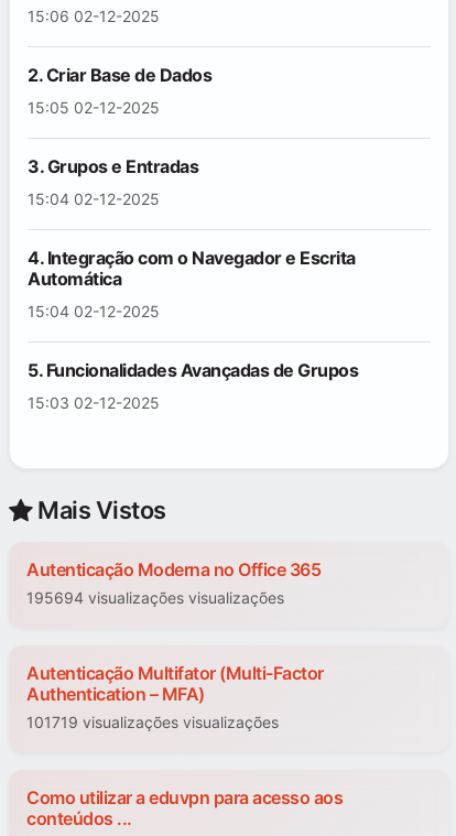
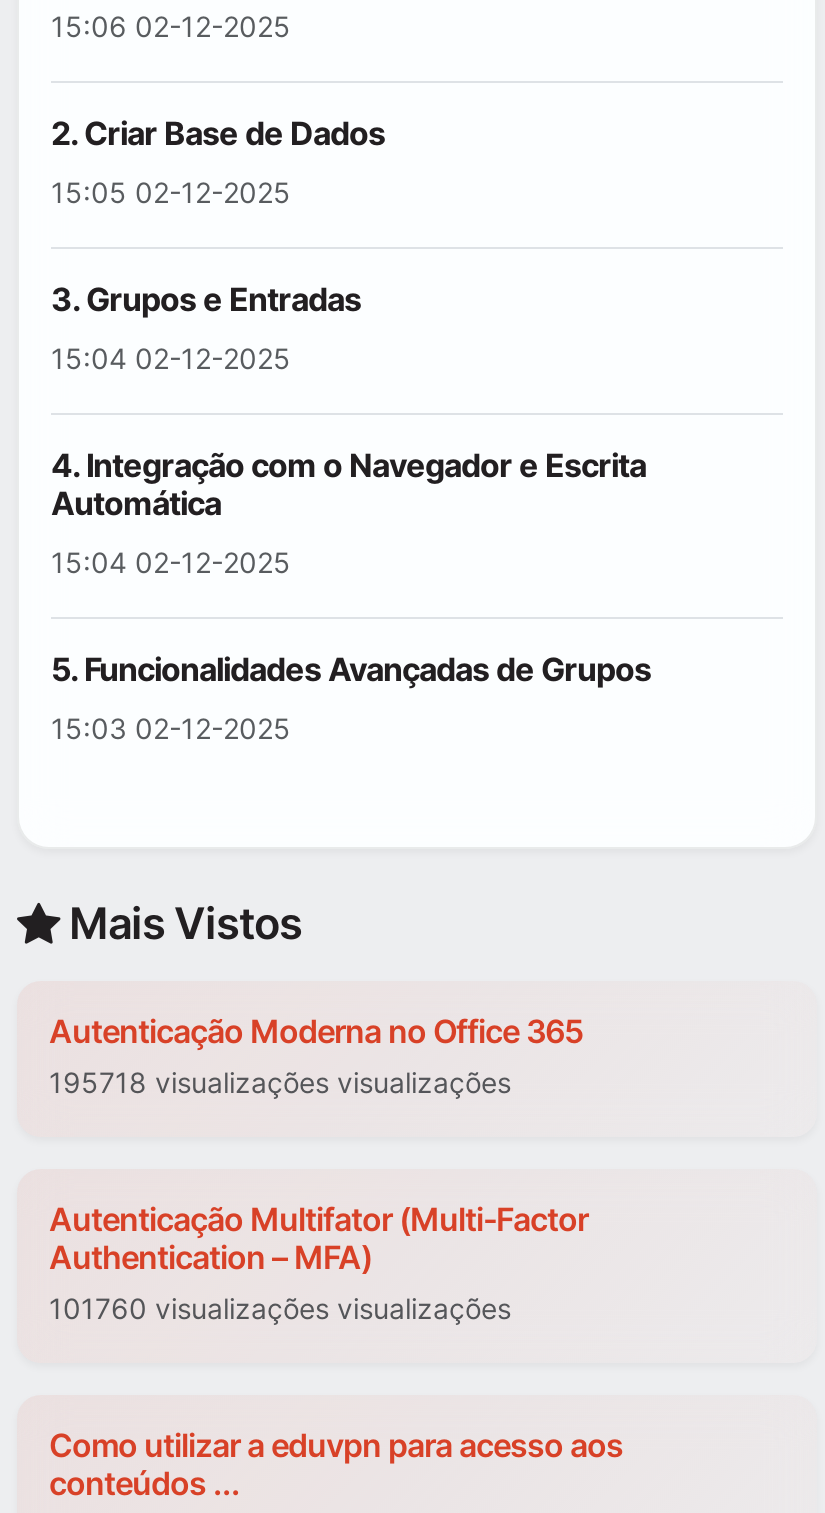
[26,589,284,607] 195694 visualizações visualizações -> [49,1066,511,1100] 195718 visualizações visualizações
[26,713,279,732] 101719 visualizações visualizações -> [49,1292,511,1326] 101760 visualizações visualizações

